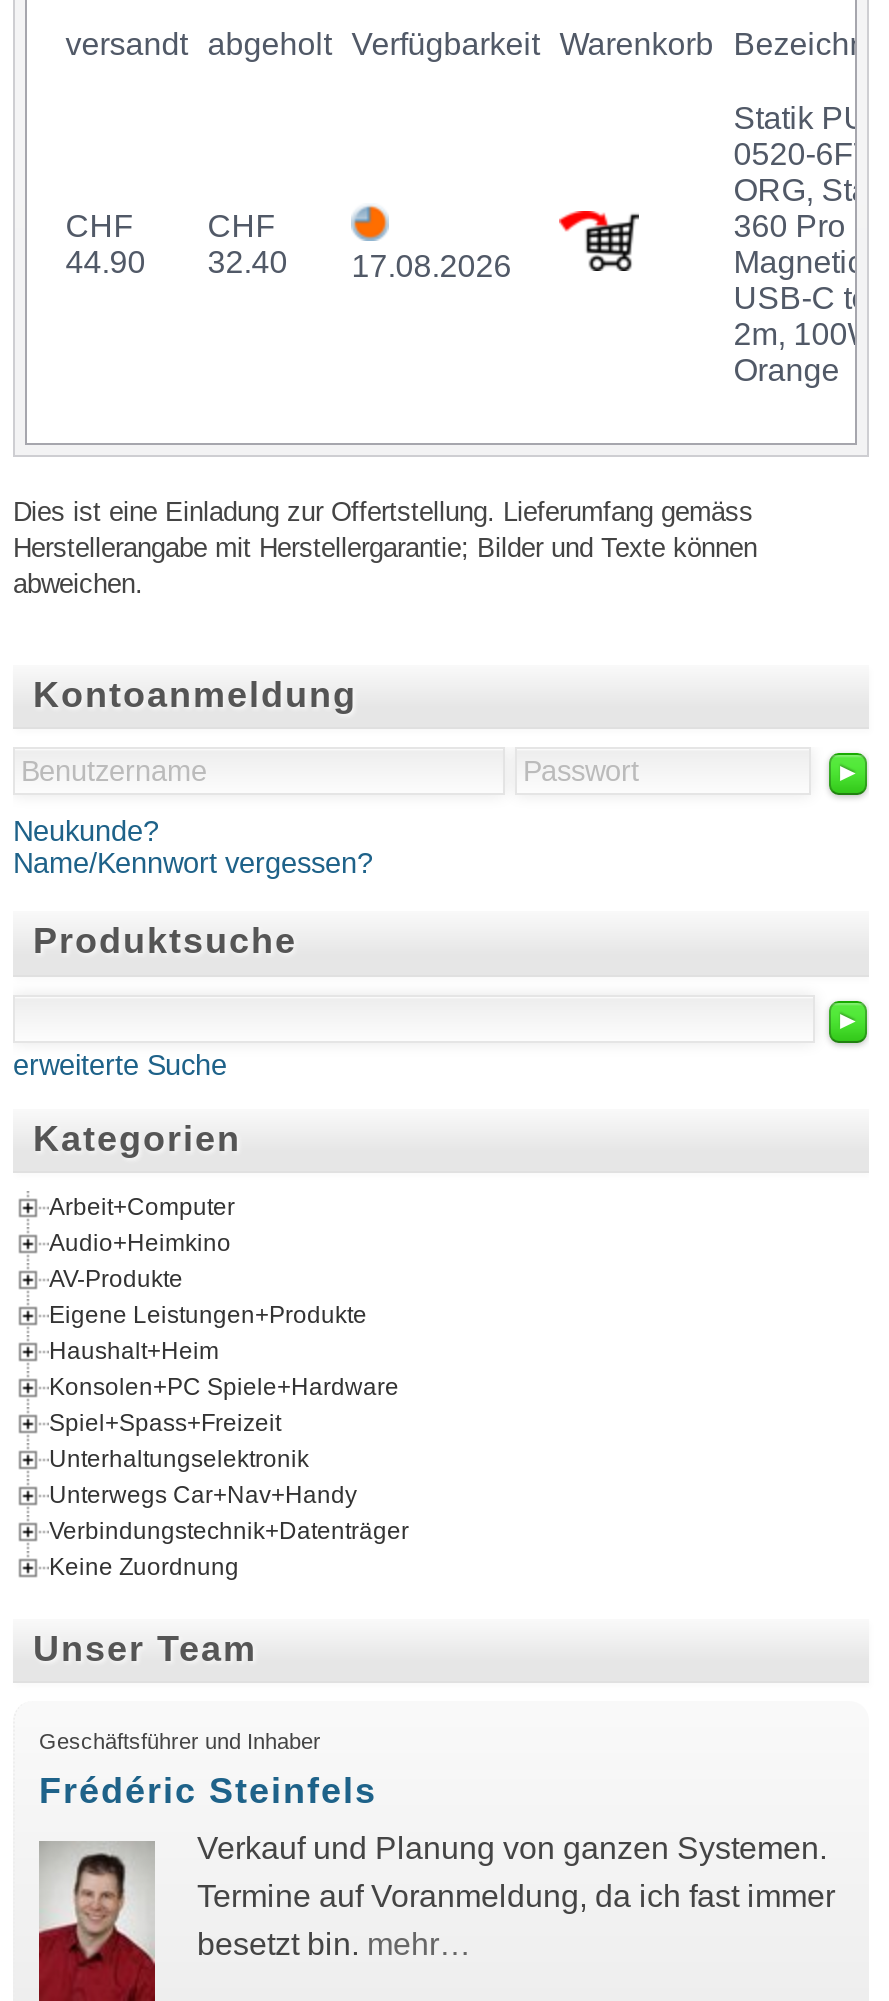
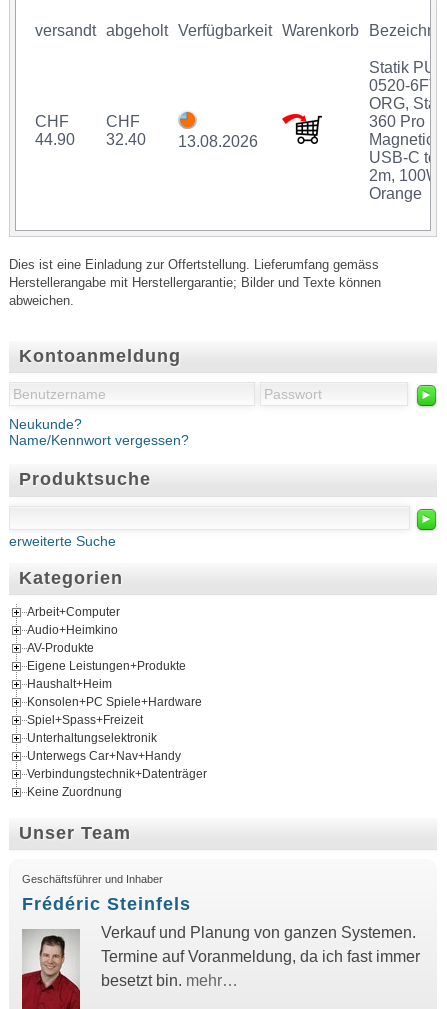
[66,244,512,282] 44.90 32.40 17.08.2026 -> [35,131,258,150] 44.90 32.40 13.08.2026

